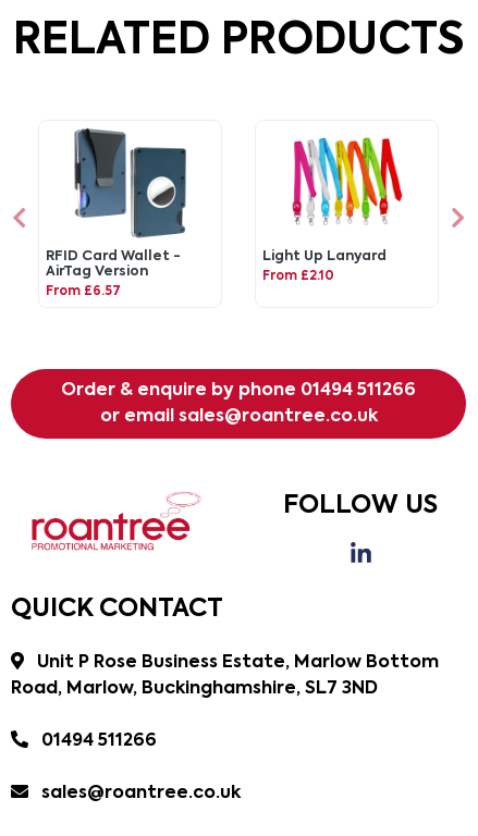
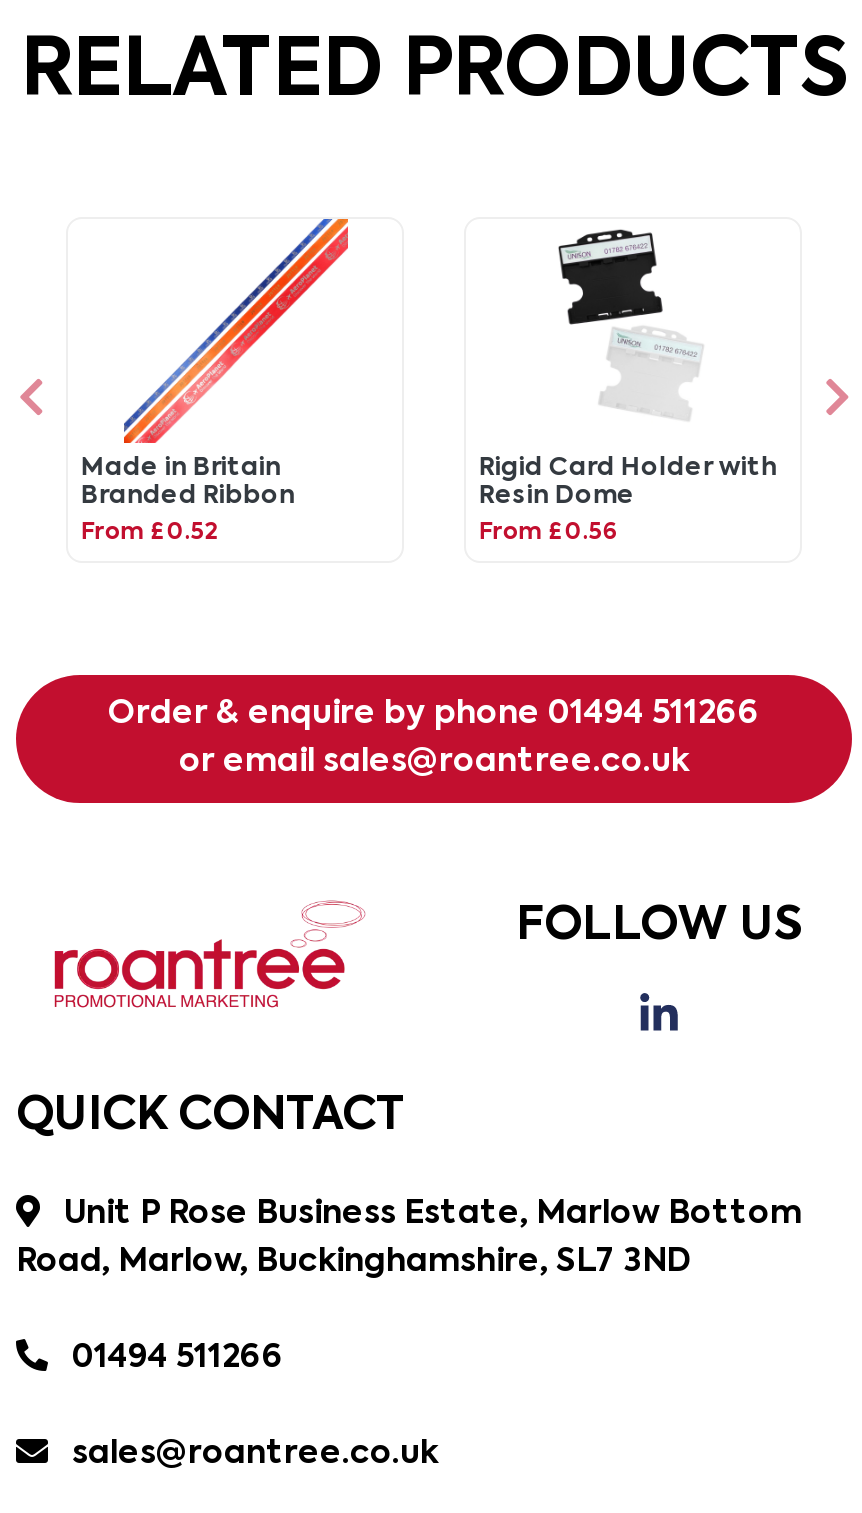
[46,121,192,278] [image] | RFID Card Wallet - | AirTag Version -> [81,217,350,508] [image] | Made in Britain | Branded Ribbon
[263,126,403,263] [image] | Light Up Lanyard -> [479,227,777,508] [image] | Rigid Card Holder with | Resin Dome
[263,270,335,283] From £2.10 -> [479,521,619,545] From £0.56
[46,285,121,298] From £6.57 -> [81,521,219,545] From £0.52

